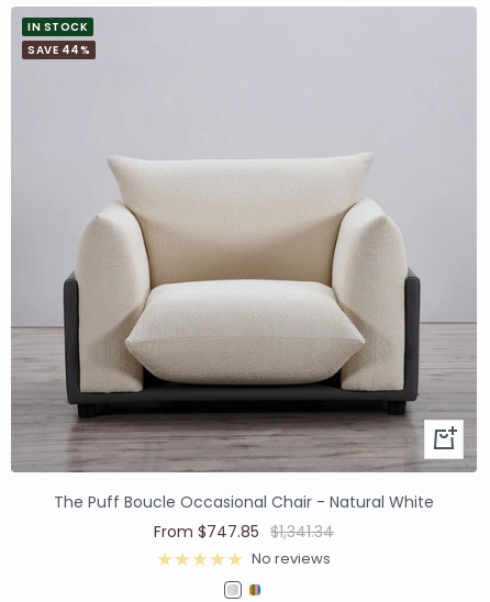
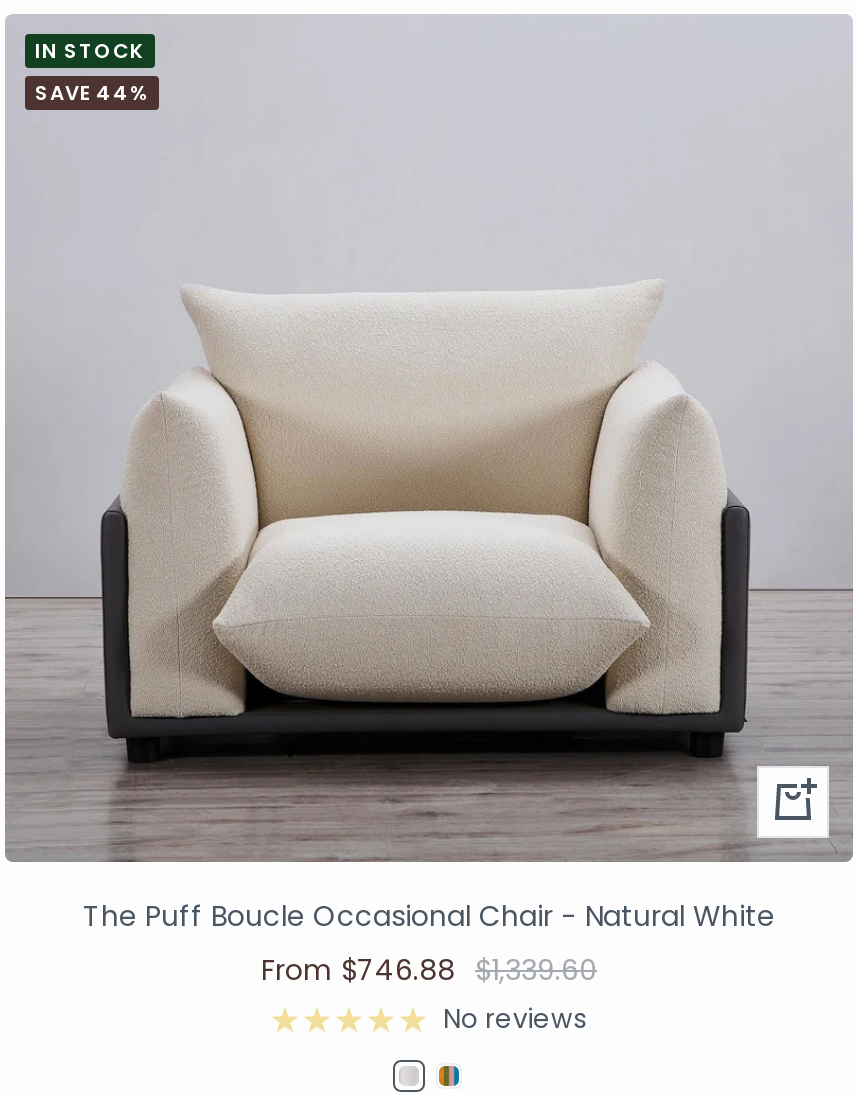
[154,521,334,543] From $747.85 $1,341.34 -> [261,950,597,990] From $746.88 $1,339.60

